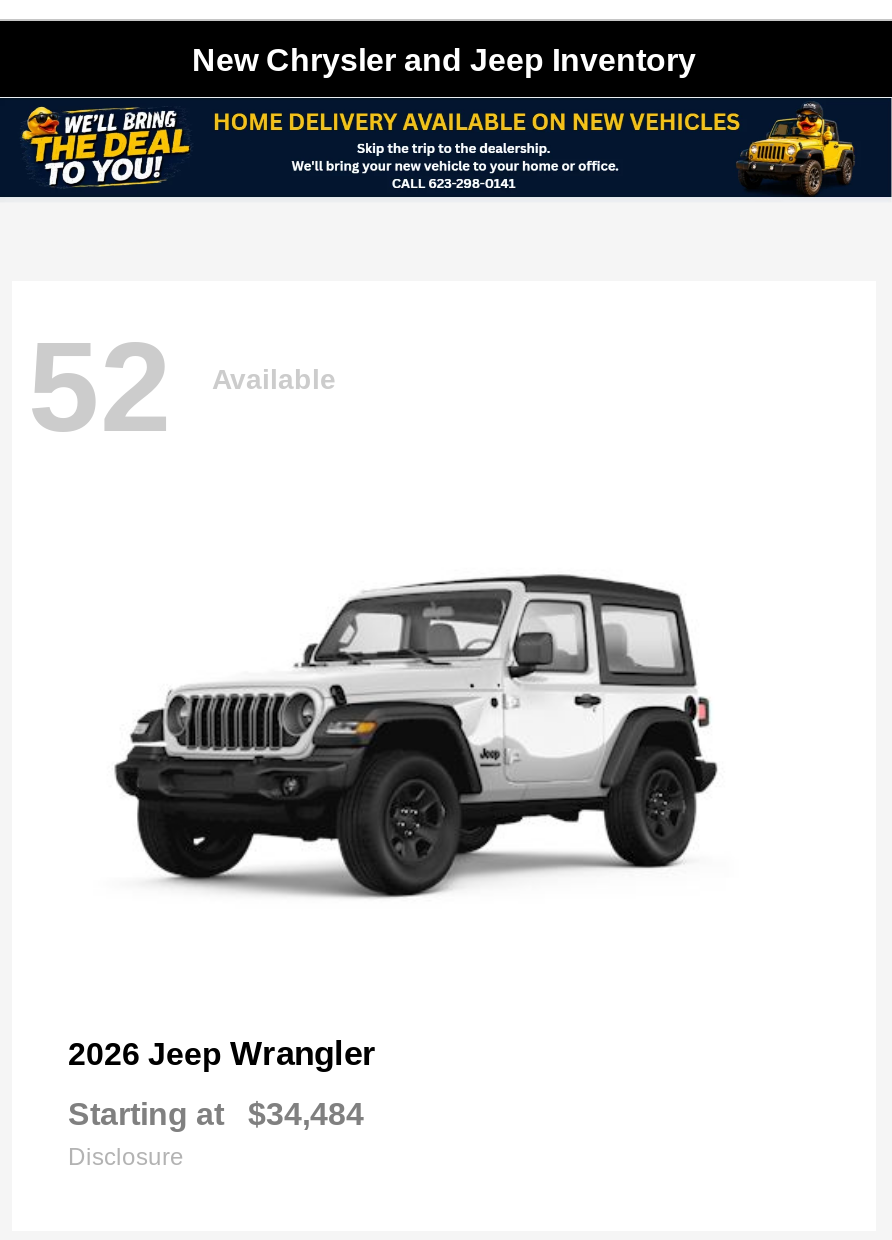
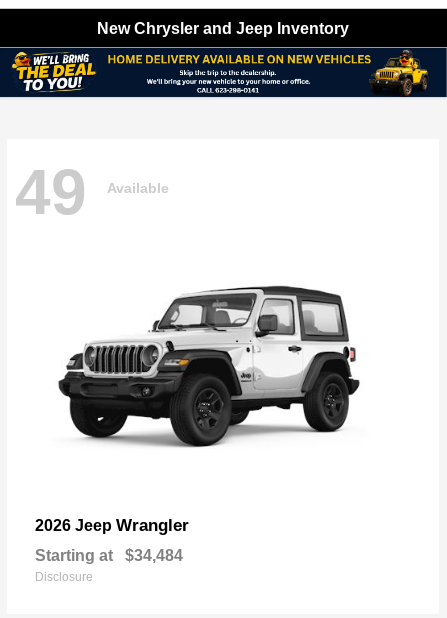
[28,315,336,459] 52 Available -> [15,156,169,228] 49 Available

